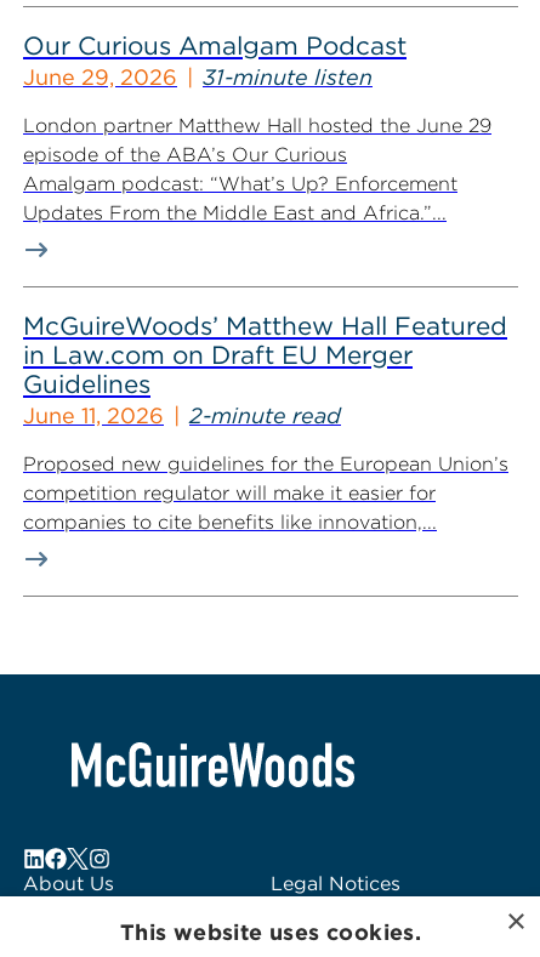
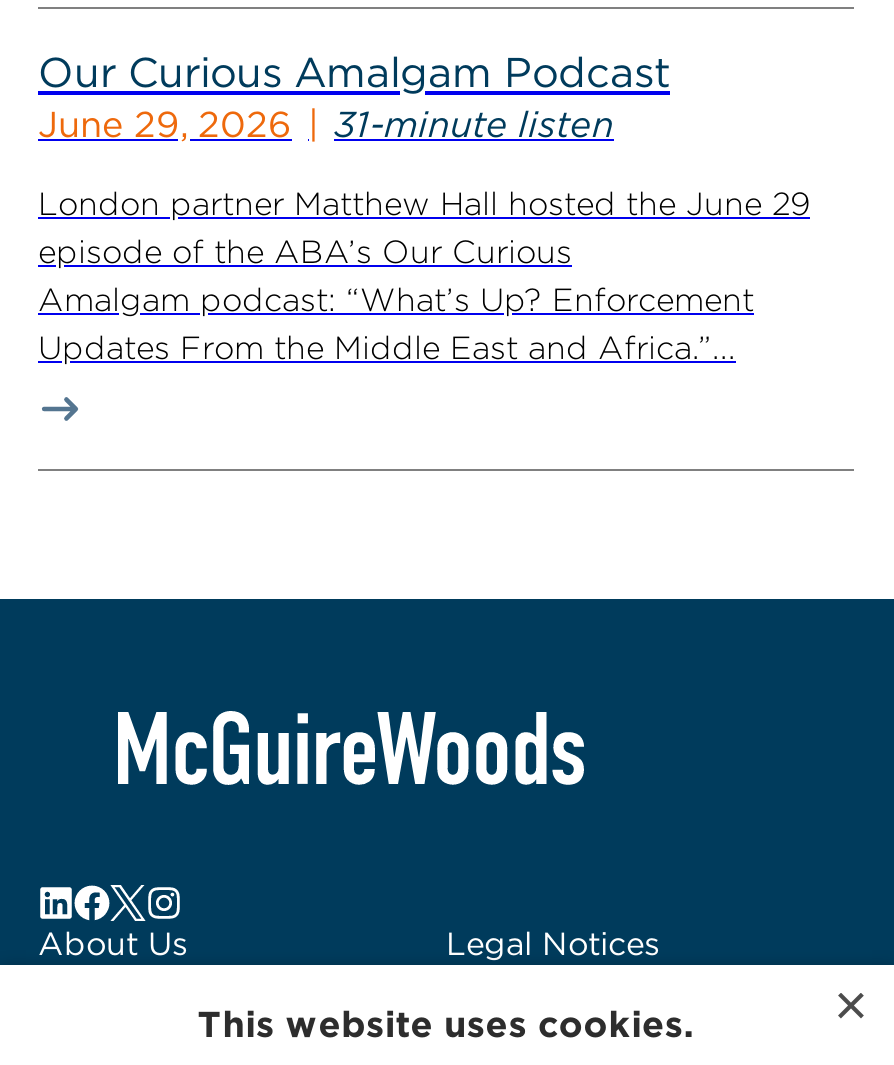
[23,311,508,534] McGuireWoods’ Matthew Hall Featured | in Law.com on Draft EU Merger | Guidelines | June 11, 2026 | 2-minute read | Proposed new guidelines for the European Union’s | competition regulator will make it easier for | companies to cite benefits like innovation,... -> none

